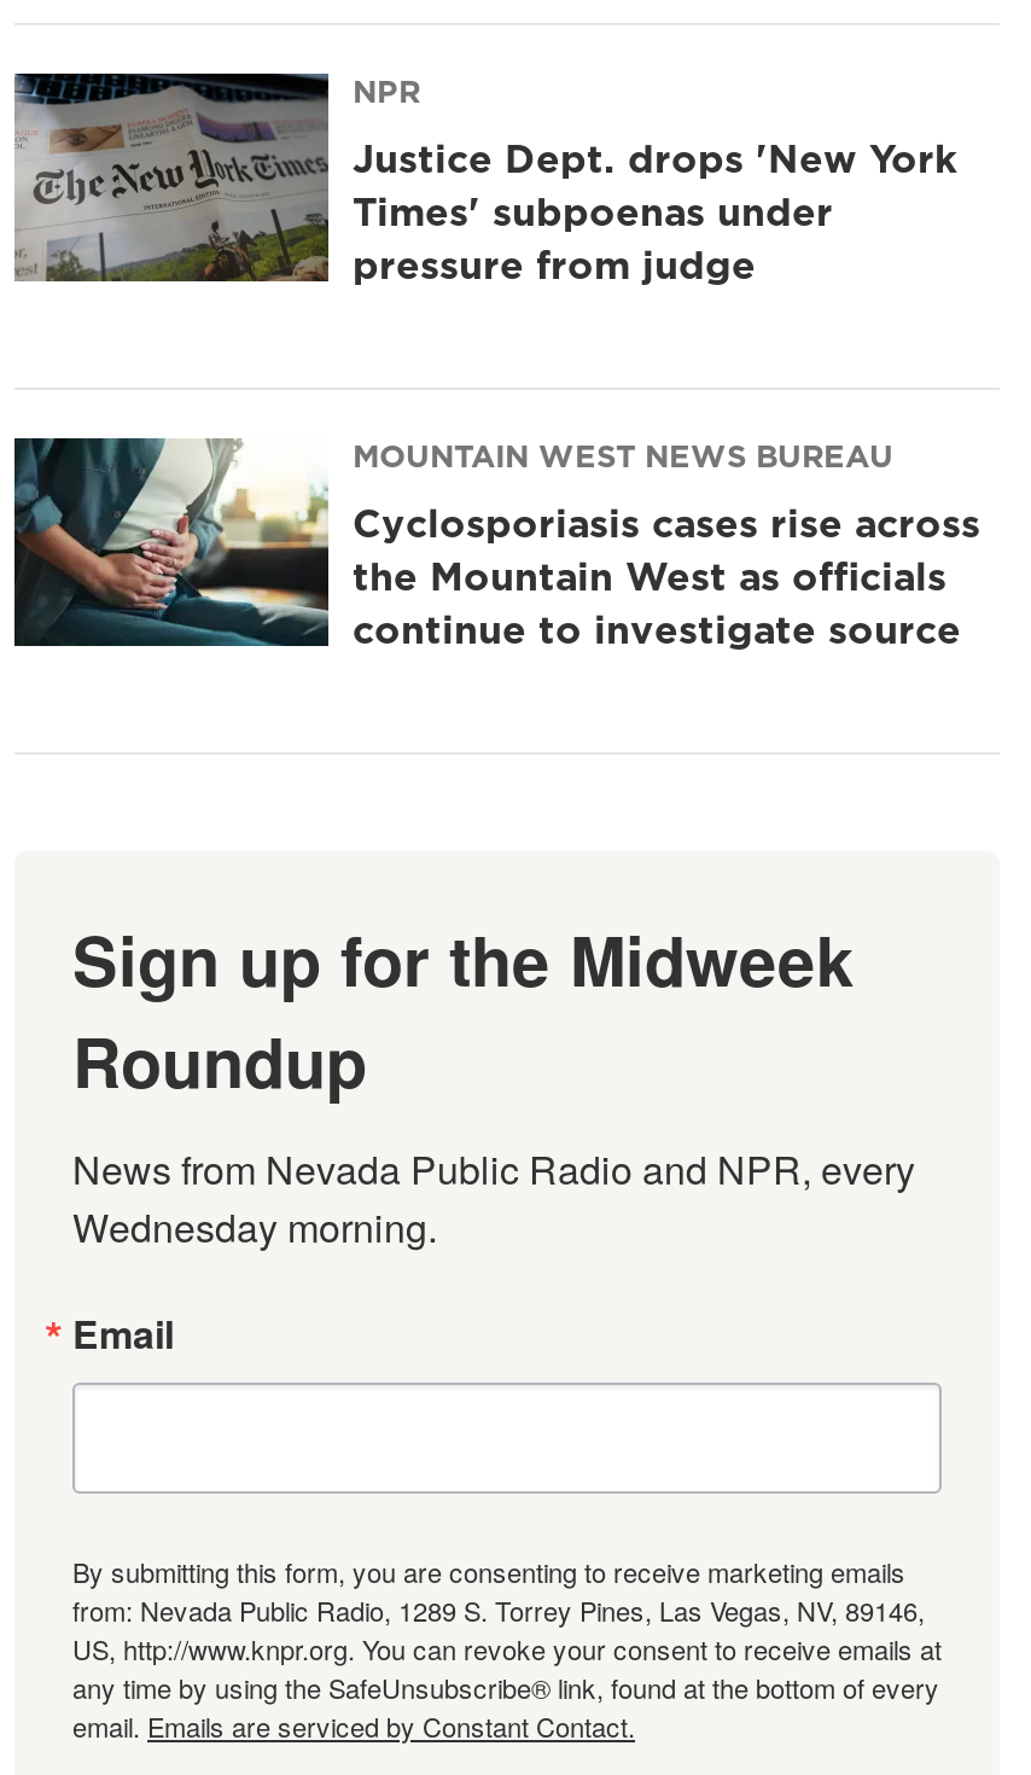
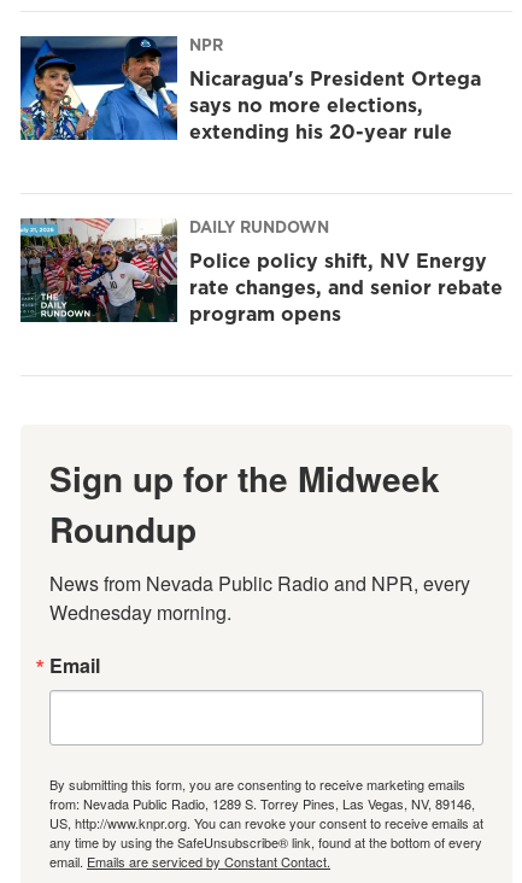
[14,71,956,290] [image] | Justice Dept. drops 'New York | Times' subpoenas under | pressure from judge -> [19,35,481,144] [image] | Nicaragua's President Ortega | says no more elections, | extending his 20-year rule
[12,433,980,655] [image] | MOUNTAIN WEST NEWS BUREAU | Cyclosporiasis cases rise across | the Mountain West as officials | continue to investigate source -> [19,215,503,326] [image] | DAILY RUNDOWN | Police policy shift, NV Energy | rate changes, and senior rebate | program opens

